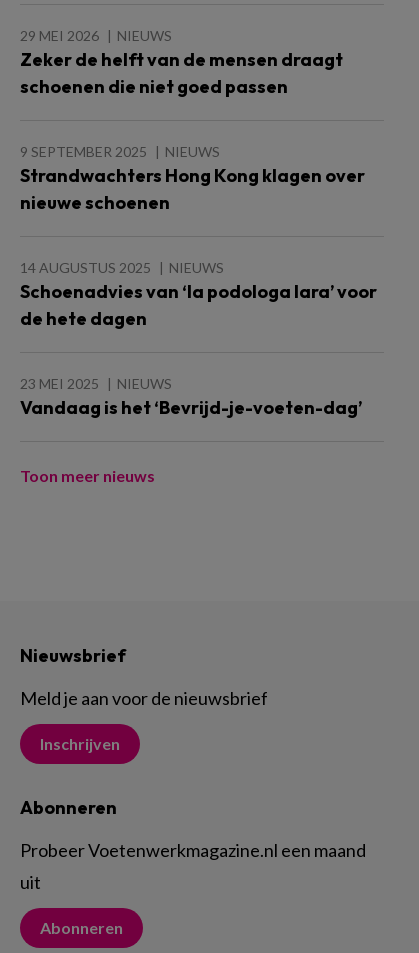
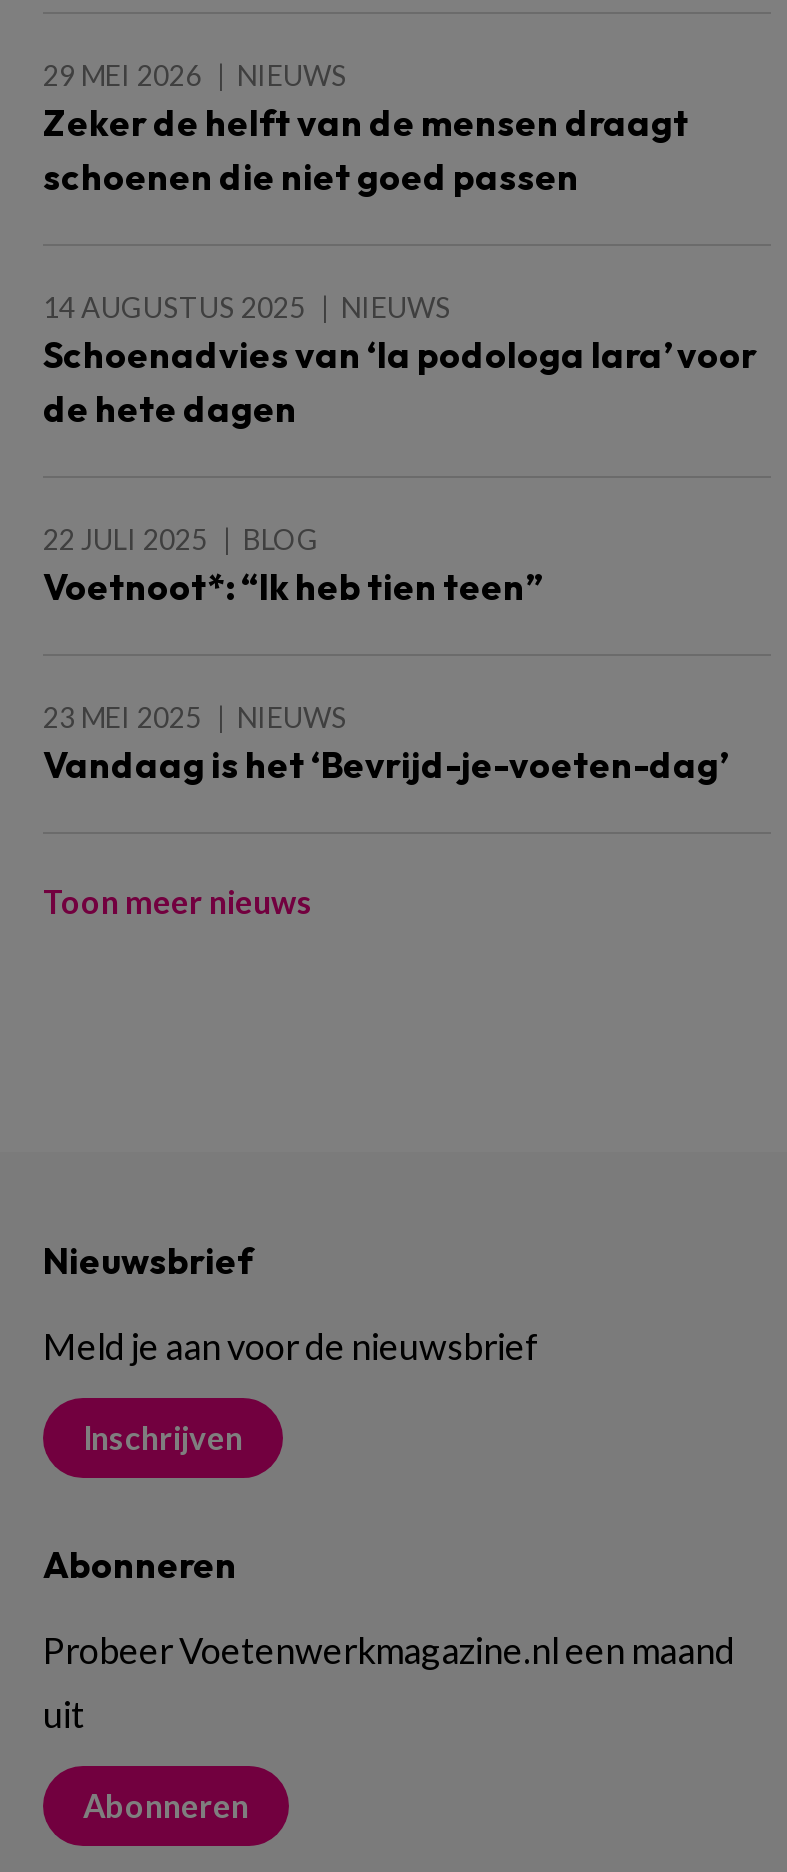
[20,143,365,214] 9 SEPTEMBER 2025 | NIEUWS | Strandwachters Hong Kong klagen over | nieuwe schoenen -> none
moved [20,259,377,330] -> [43,290,757,432]: 14 AUGUSTUS 2025 | NIEUWS | Schoenadvies van ‘la podologa lara’ voor | de hete dagen
none -> [43,522,543,610] 22 JULI 2025 | BLOG | Voetnoot*: “Ik heb tien teen”

